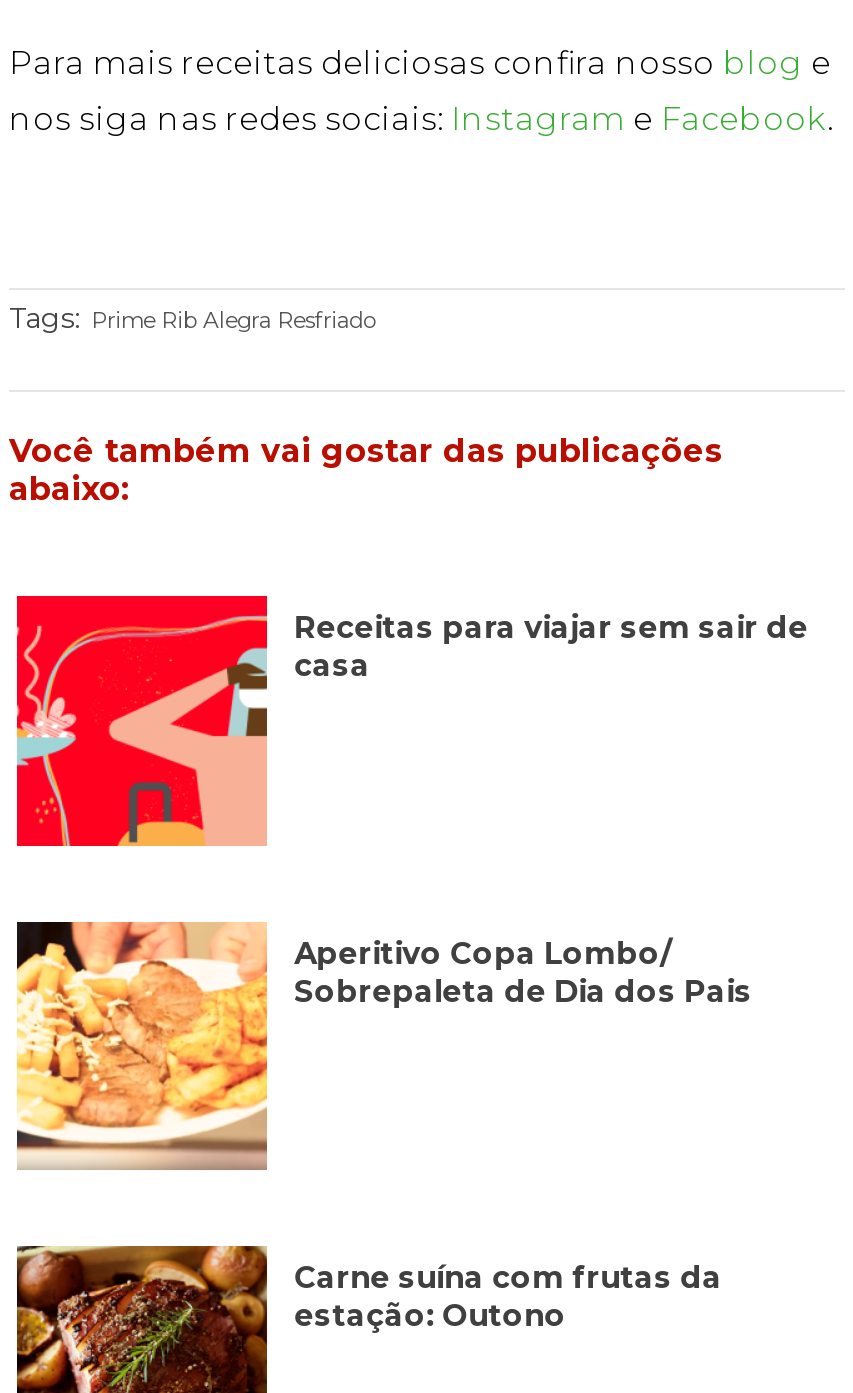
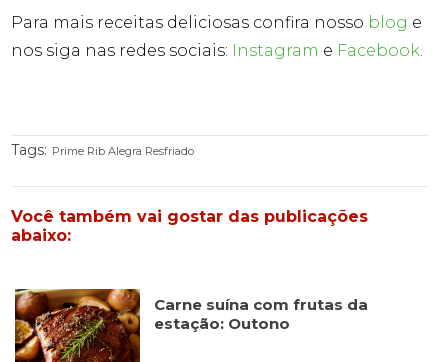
[15,594,808,850] [image] | Receitas para viajar sem sair de | casa -> none
[15,920,752,1172] [image] | Aperitivo Copa Lombo/ | Sobrepaleta de Dia dos Pais -> none

